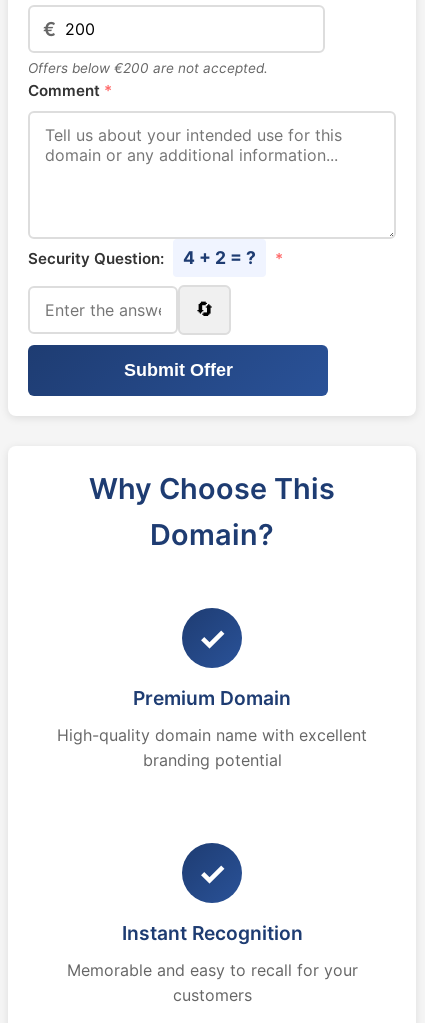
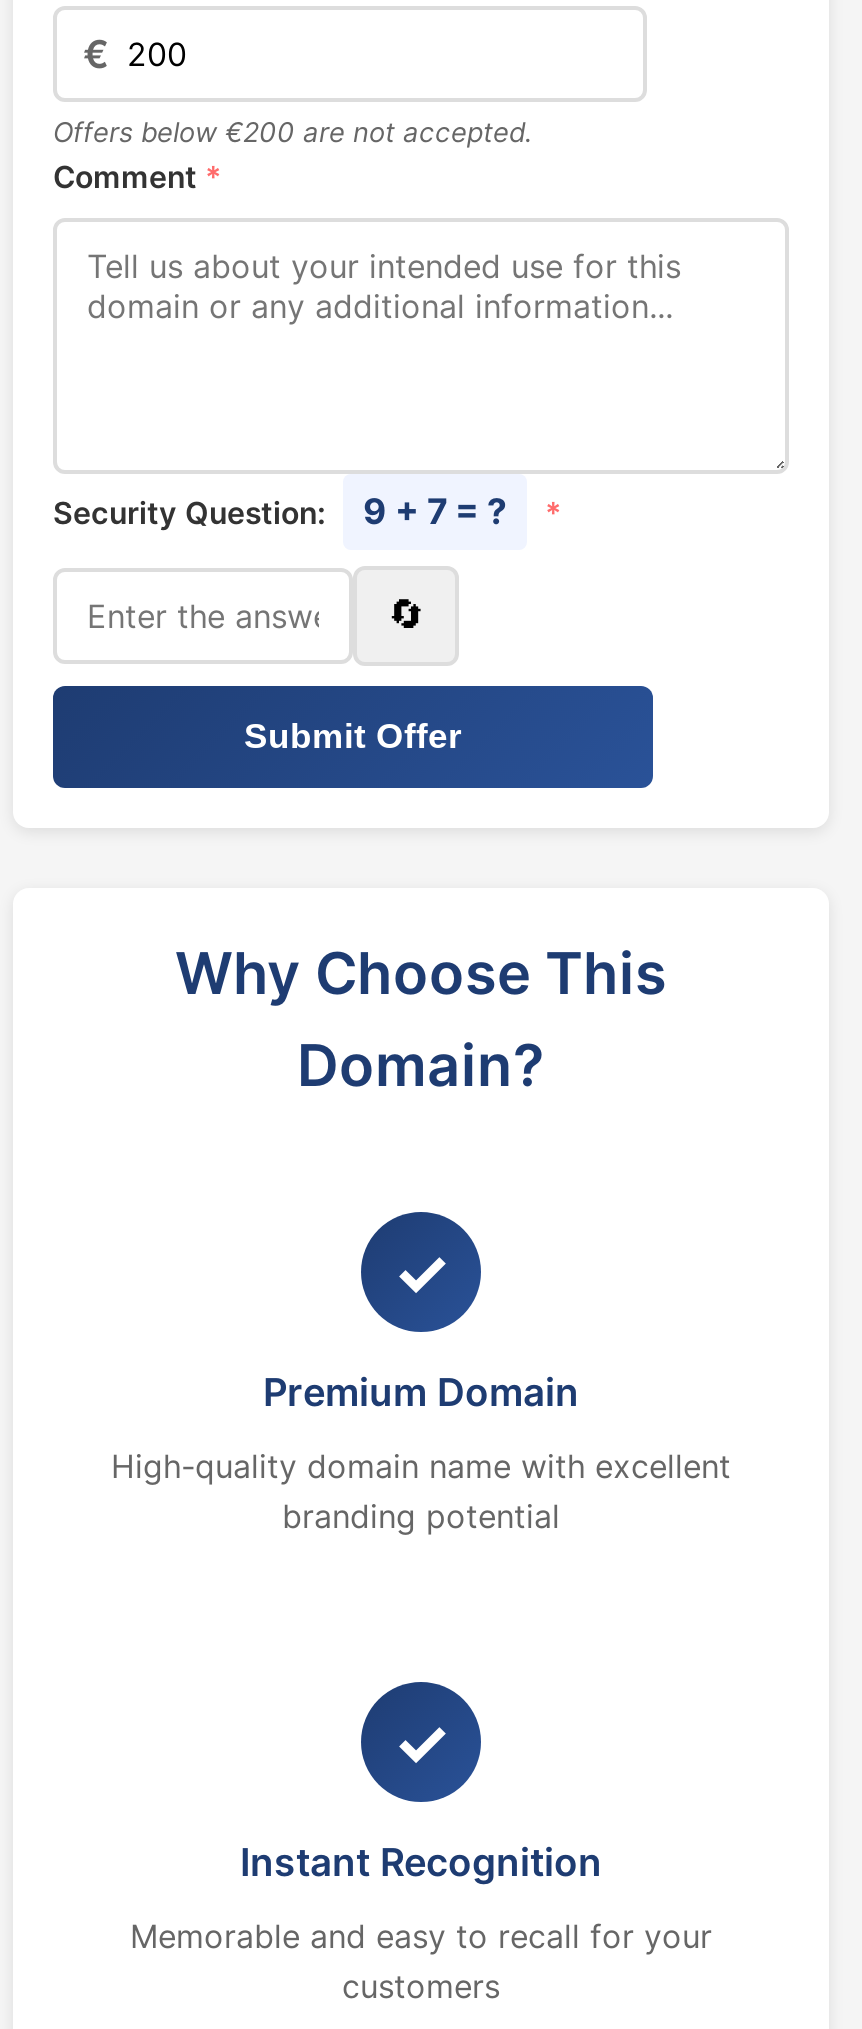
[183,247,256,268] 4 + 2 = ? -> [363,490,507,532] 9 + 7 = ?

